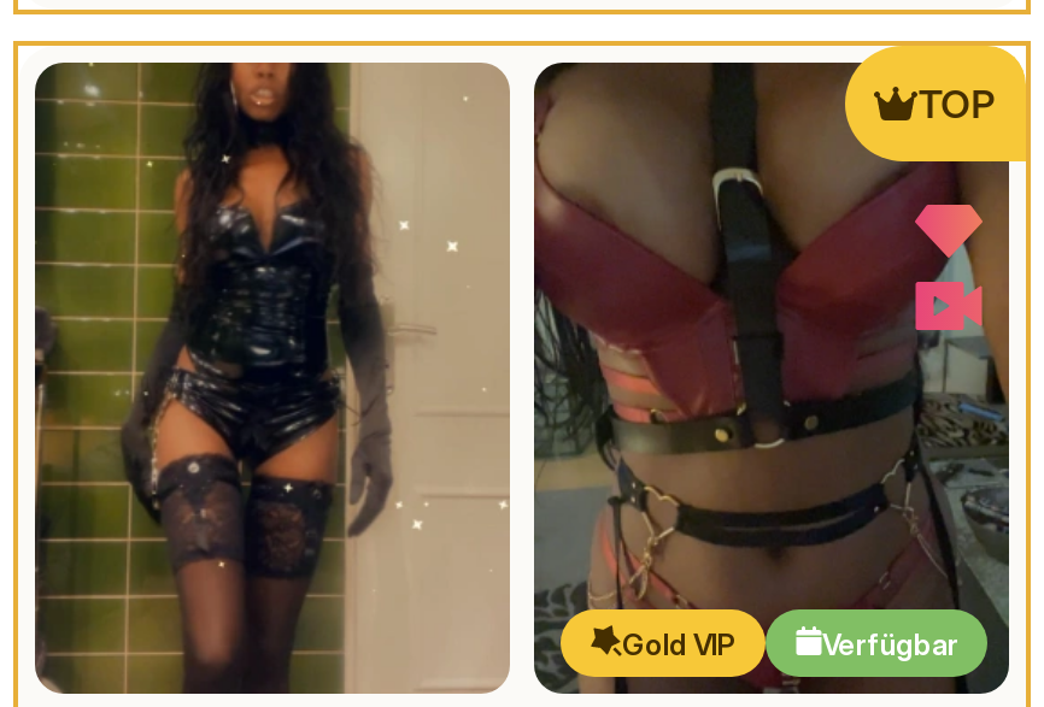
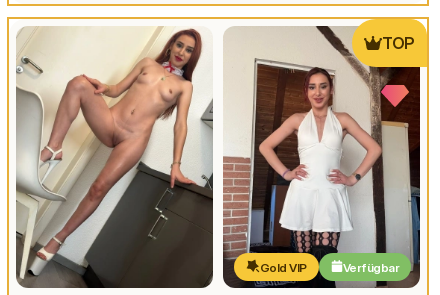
[33,60,510,696] [image] -> [16,26,214,288] [image]
[532,60,1011,696] [image] -> [222,26,421,289] [image]

